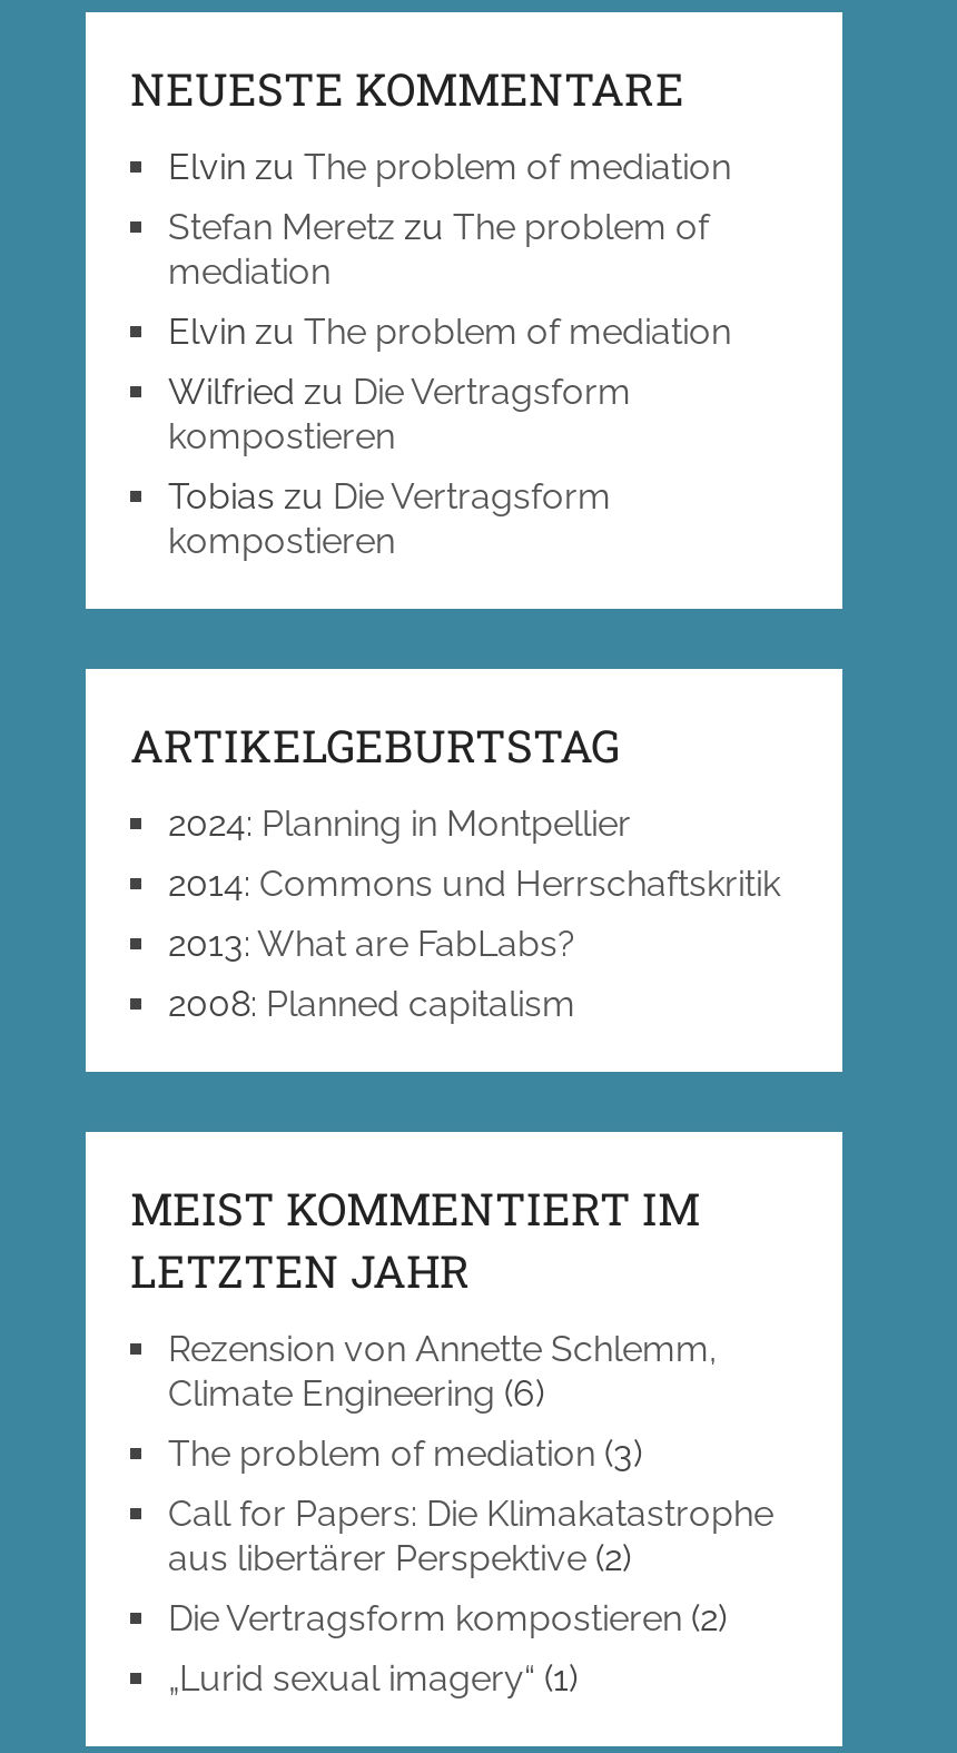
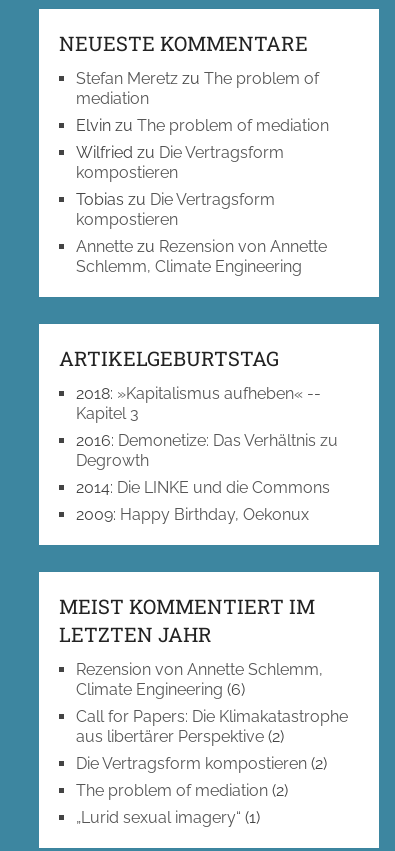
[168,146,731,189] Elvin zu The problem of mediation -> none
moved [168,207,731,563] -> [76,69,329,229]: Stefan Meretz zu The problem of | mediation | Elvin zu The problem of mediation | Wilfried zu Die Vertragsform | kompostieren | Tobias zu Die Vertragsform | kompostieren
none -> [76,237,327,276] Annette zu Rezension von Annette | Schlemm, Climate Engineering
[168,803,780,1026] 2024: Planning in Montpellier | 2014: Commons und Herrschaftskritik | 2013: What are FabLabs? | 2008: Planned capitalism -> [76,384,338,524] 2018:»Kapitalismus aufheben« -- | Kapitel 3 | 2016: Demonetize: Das Verhältnis zu | Degrowth | 2014: Die LINKE und die Commons | 2009: Happy Birthday, Oekonux
[168,1433,642,1475] The problem of mediation (3) -> none
none -> [76,781,288,800] The problem of mediation (2)

